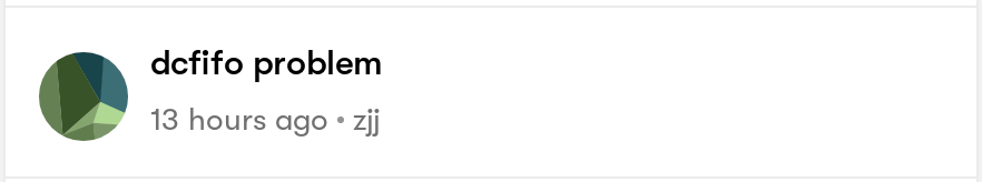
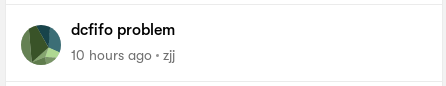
[150,101,328,136] 13 hours ago -> [71,47,152,63] 10 hours ago

